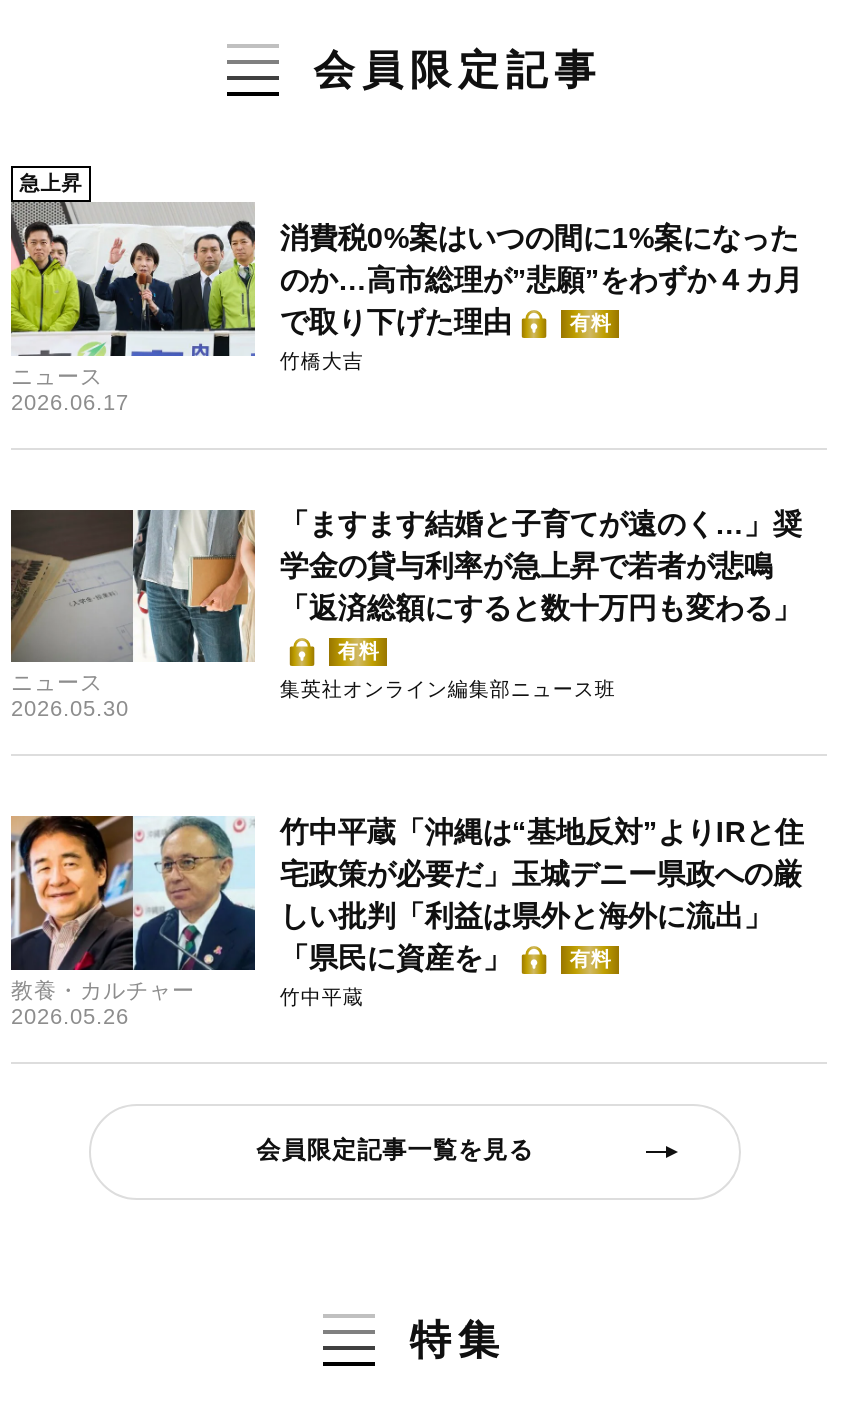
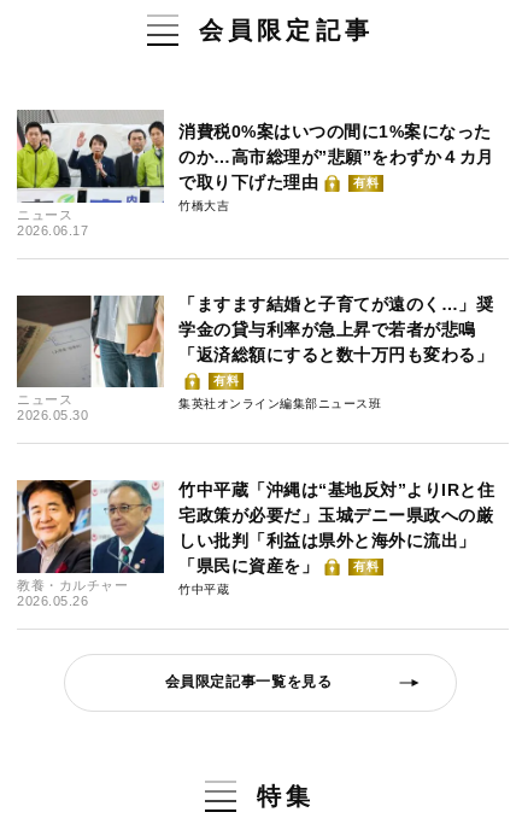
[20,173,83,195] 急上昇 -> none

